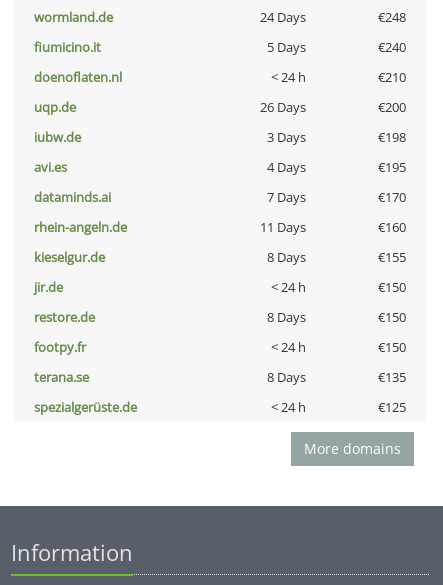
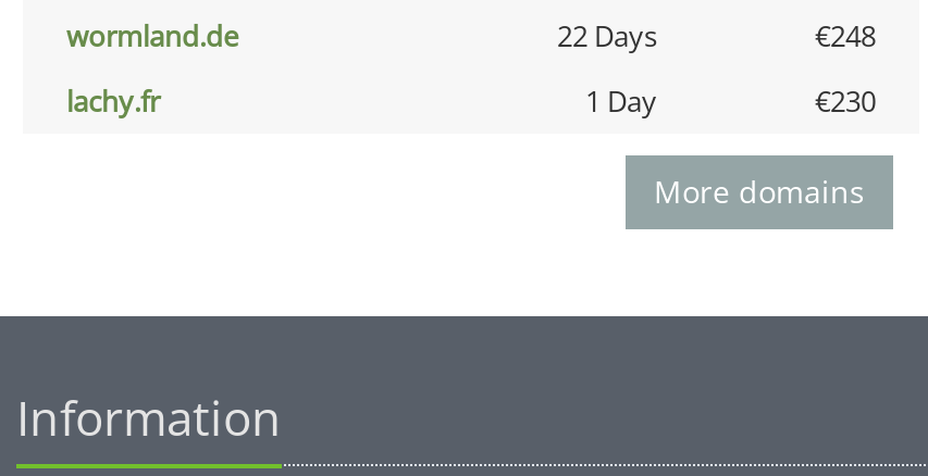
[259,8,305,26] 24 Days -> [557,16,657,55] 22 Days
[34,38,406,416] fiumicino.it | 5 Days | €240 | doenoflaten.nl | < 24 h | €210 | uqp.de | 26 Days | €200 | iubw.de | 3 Days | €198 | avi.es | 4 Days | €195 | dataminds.ai | 7 Days | €170 | rhein-angeln.de | 11 Days | €160 | kieselgur.de | 8 Days | €155 | jir.de | < 24 h | €150 | restore.de | 8 Days | €150 | footpy.fr | < 24 h | €150 | terana.se | 8 Days | €135 | spezialgerüste.de | < 24 h | €125 -> [66,82,876,121] lachy.fr | 1 Day | €230

